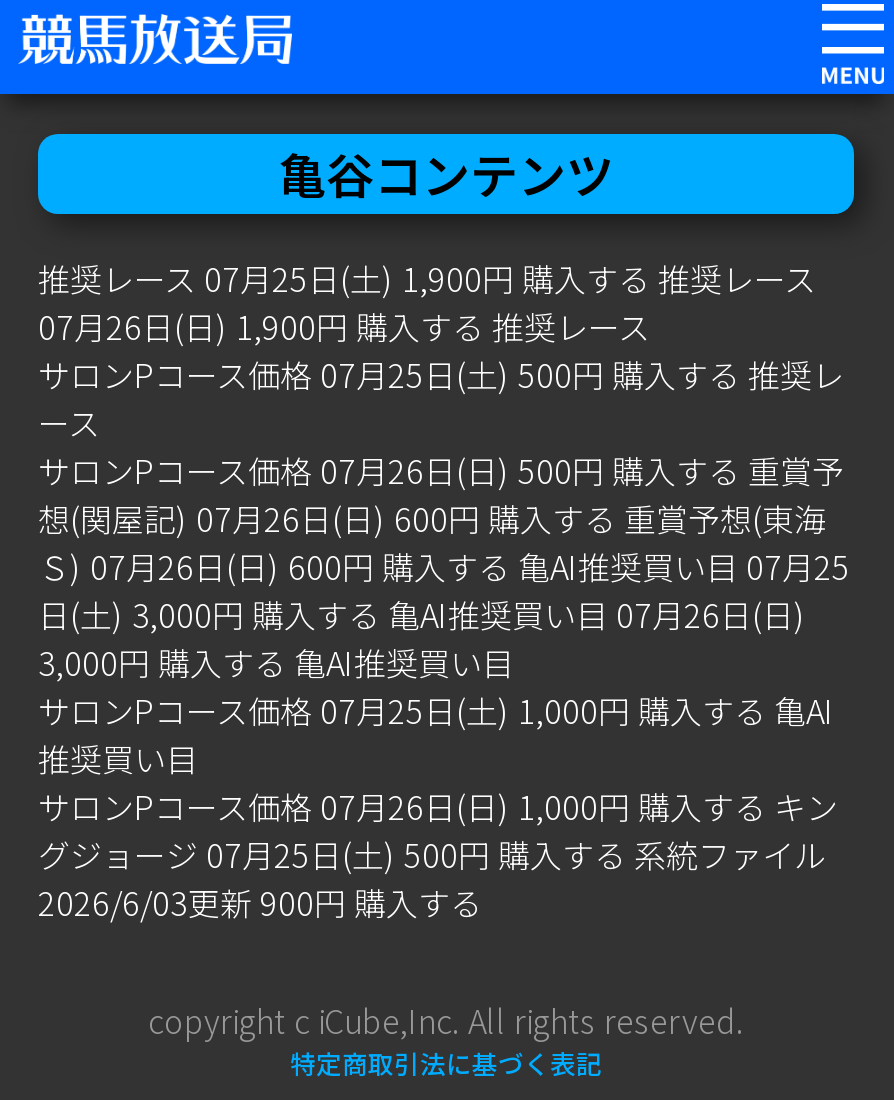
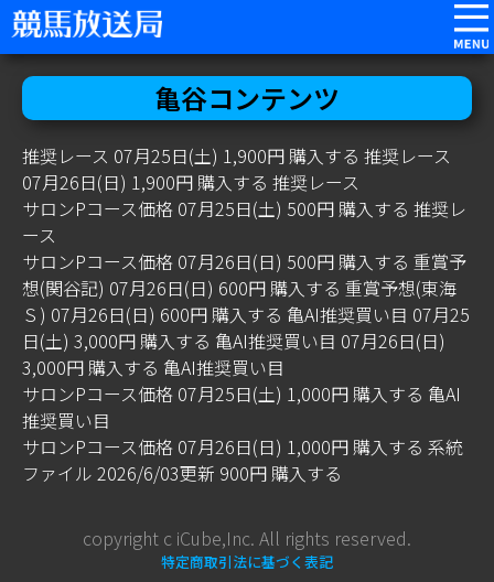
[38,494,826,542] 想(関屋記) 07月26日(日) 600円購入する重賞予想(東海 -> [22,274,457,301] 想(関谷記) 07月26日(日) 600円購入する重賞予想(東海
[38,782,838,926] サロンPコース価格 07月26日(日) 1,000円購入するキン | グジョージ 07月25日(土) 500円購入する系統ファイル | 2026/6/03更新 900円購入する -> [22,433,463,486] サロンPコース価格 07月26日(日) 1,000円購入する系統 | ファイル 2026/6/03更新 900円購入する

